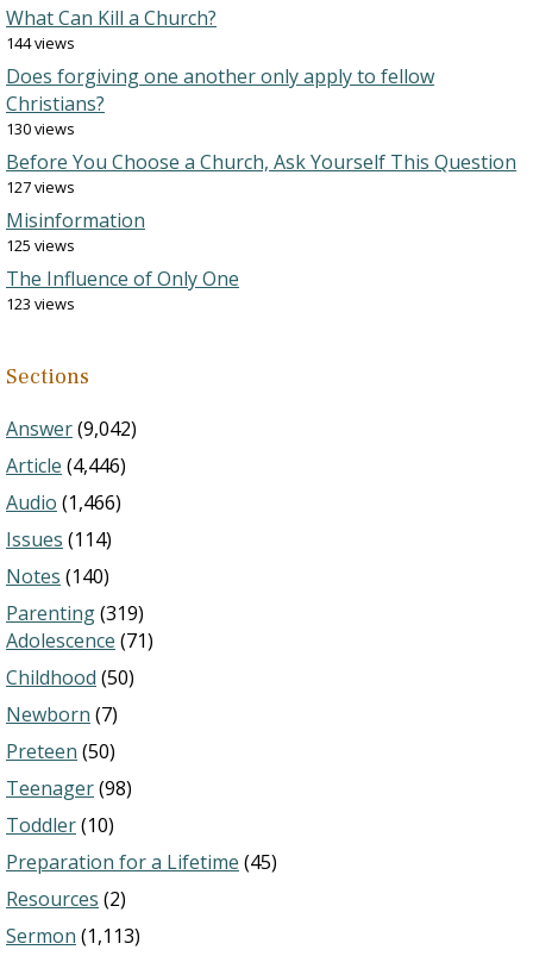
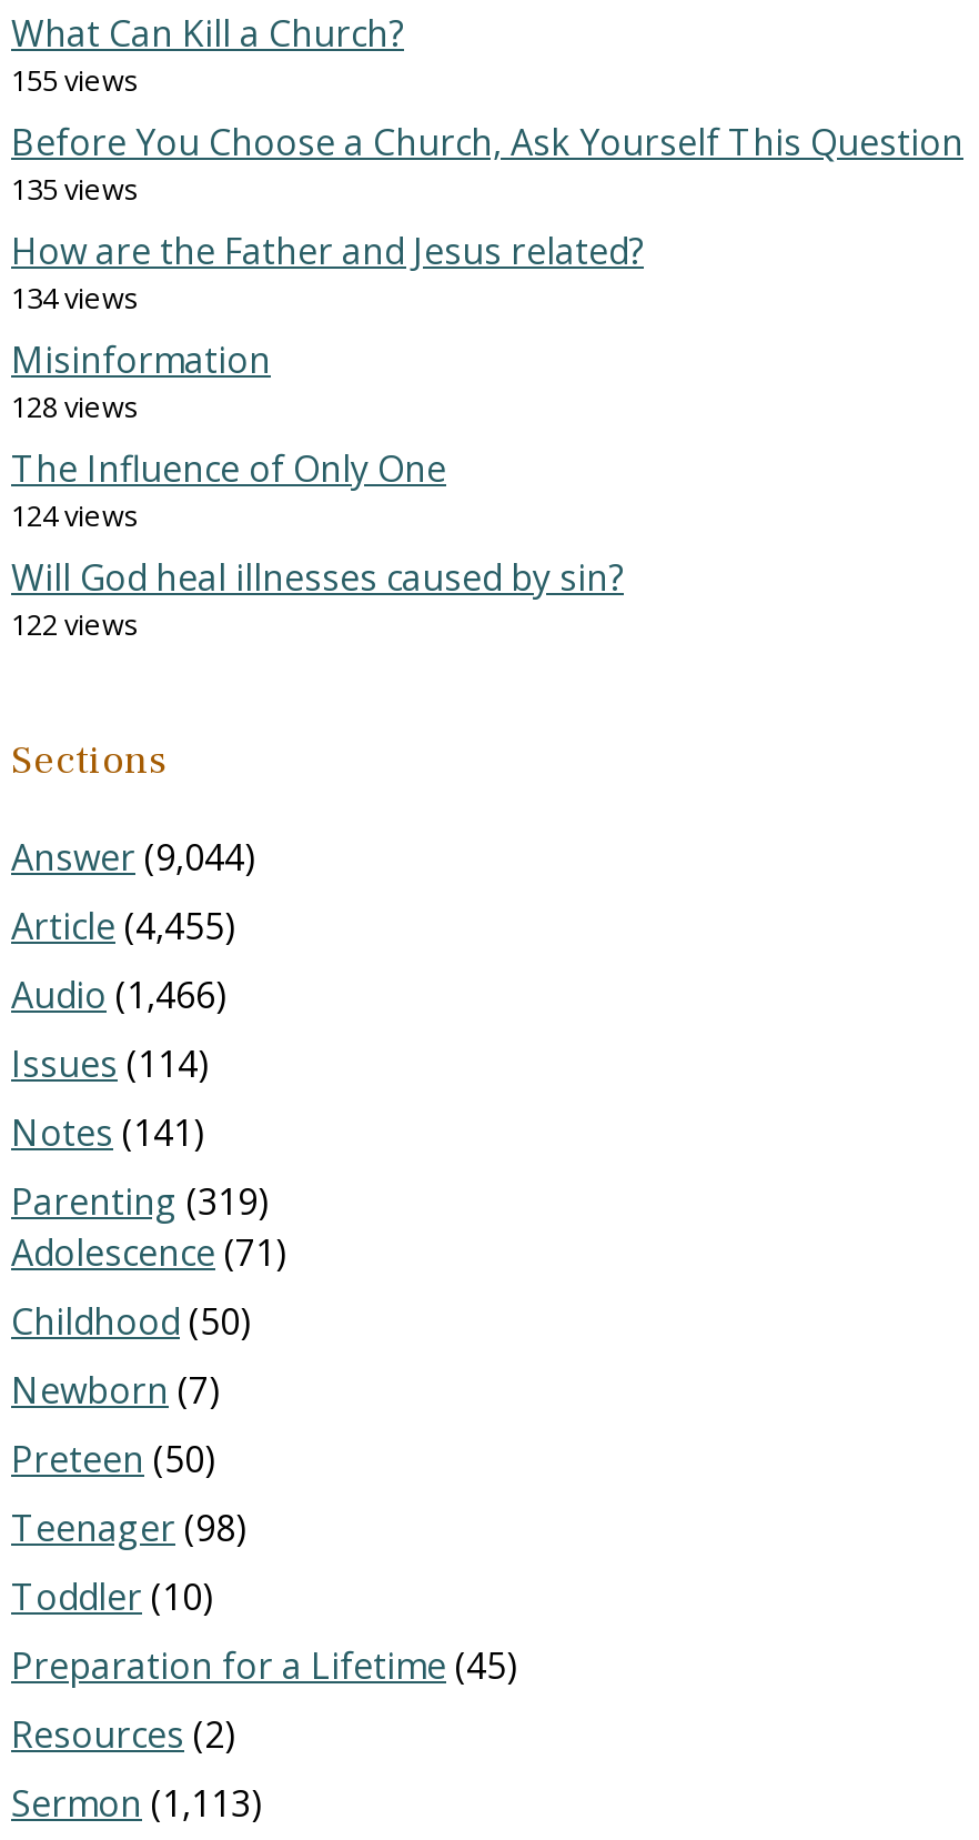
[6,33,434,140] 144 views | Does forgiving one another only apply to fellow | Christians? | 130 views -> [11,61,140,101] 155 views
moved [6,149,516,175] -> [11,119,963,167]: Before You Choose a Church, Ask Yourself This Question
[6,177,75,198] 127 views -> [11,170,644,318] 135 views | How are the Father and Jesus related? | 134 views
moved [6,208,145,234] -> [11,336,271,385]: Misinformation
[6,235,75,256] 125 views -> [11,387,140,427] 128 views
moved [6,266,239,292] -> [11,445,446,494]: The Influence of Only One
[6,293,75,315] 123 views -> [11,496,624,645] 124 views | Will God heal illnesses caused by sin? | 122 views
[6,416,137,442] Answer (9,042) -> [11,834,255,883] Answer (9,044)
[6,453,126,479] Article (4,446) -> [11,903,235,951] Article (4,455)
[6,564,109,590] Notes (140) -> [11,1109,204,1158] Notes (141)

